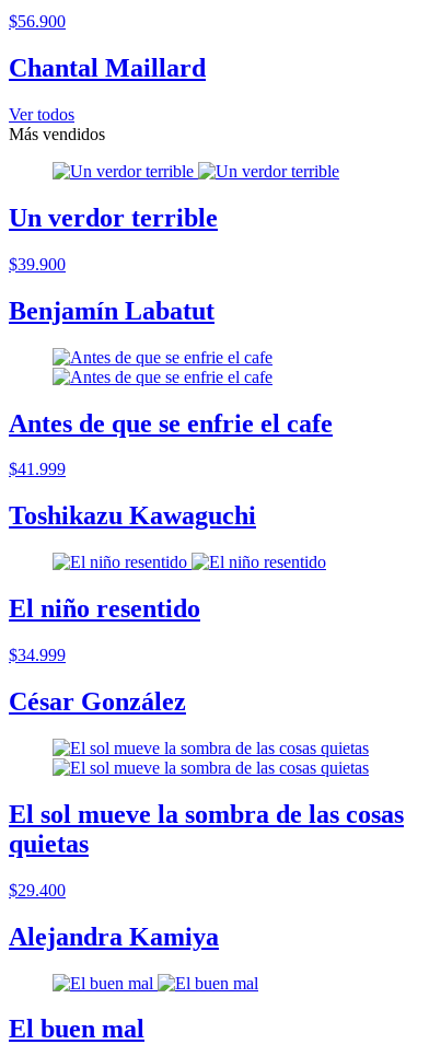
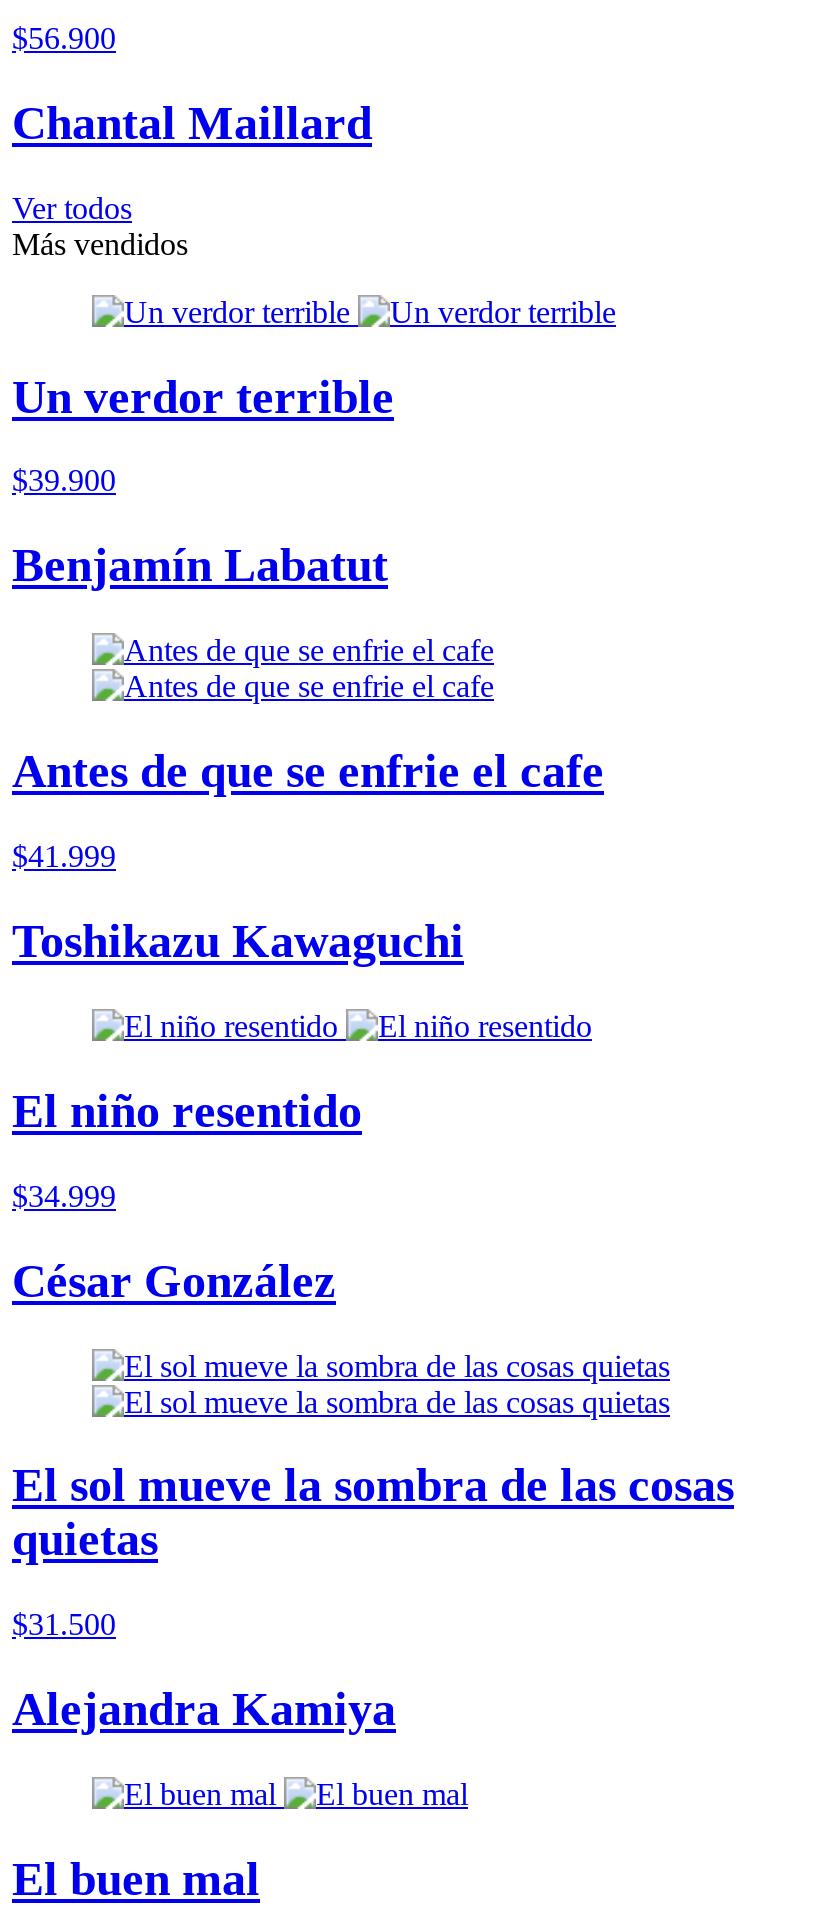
[9,881,66,899] $29.400 -> [12,1607,116,1641] $31.500

